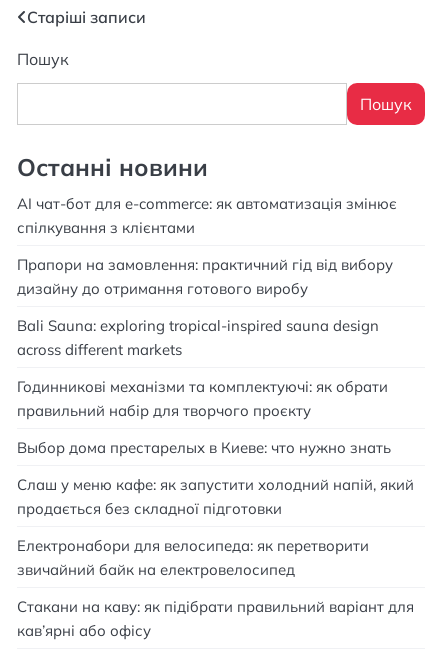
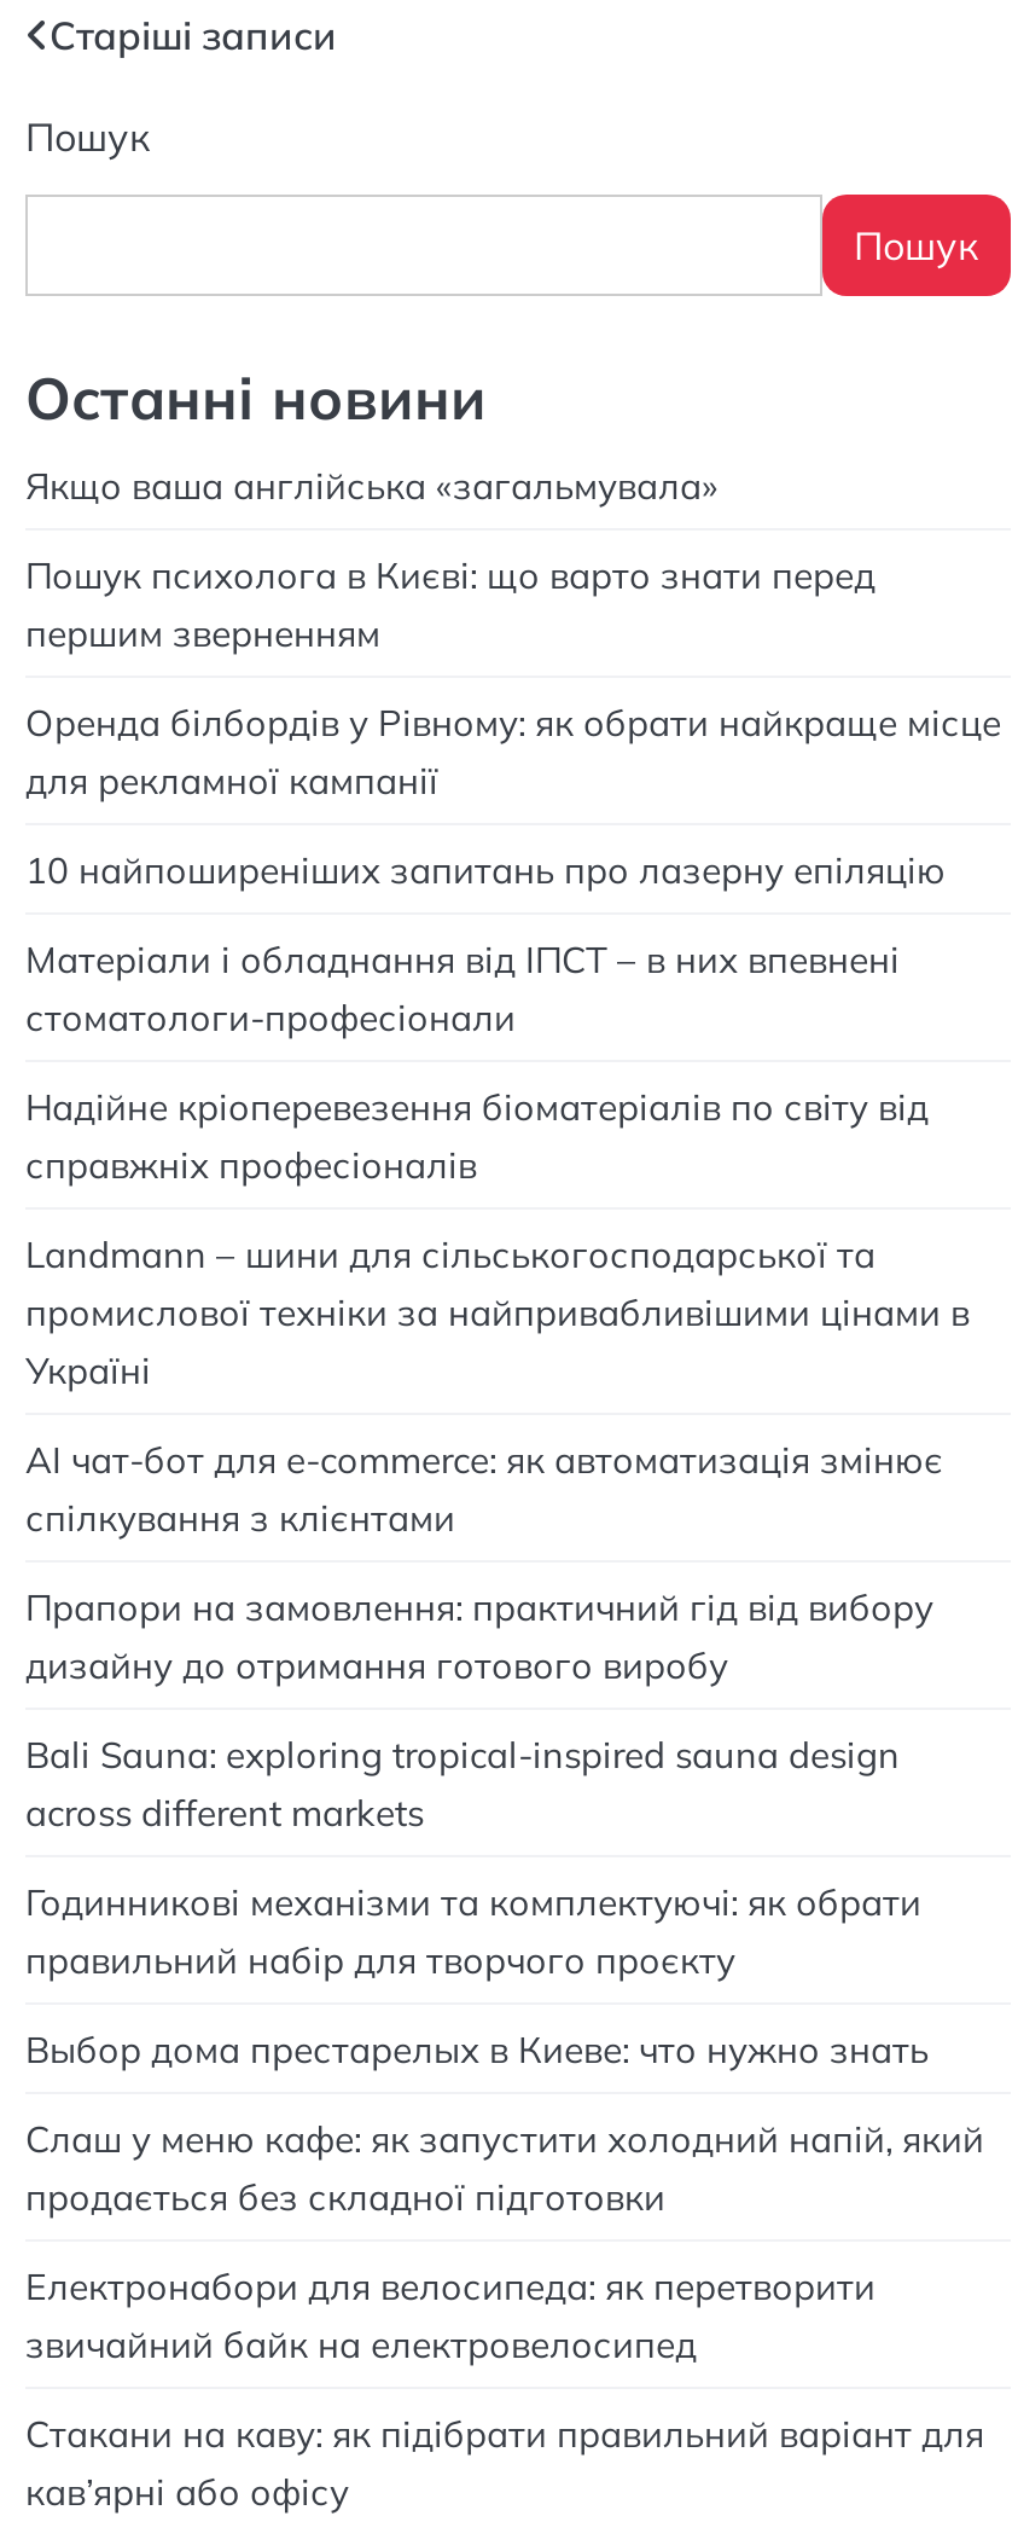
none -> [25,463,1001,1393] Якщо ваша англійська «загальмувала» | Пошук психолога в Києві: що варто знати перед | першим зверненням | Оренда білбордів у Рівному: як обрати найкраще місце | для рекламної кампанії | 10 найпоширеніших запитань про лазерну епіляцію | Матеріали і обладнання від ІПСТ – в них впевнені | стоматологи-професіонали | Надійне кріоперевезення біоматеріалів по світу від | справжніх професіоналів | Landmann – шини для сільськогосподарської та | промислової техніки за найпривабливішими цінами в | Україні

